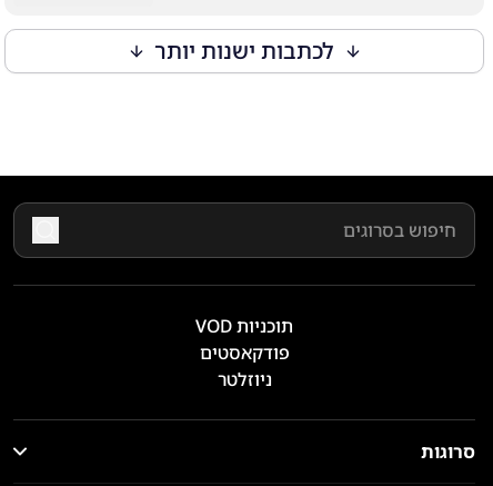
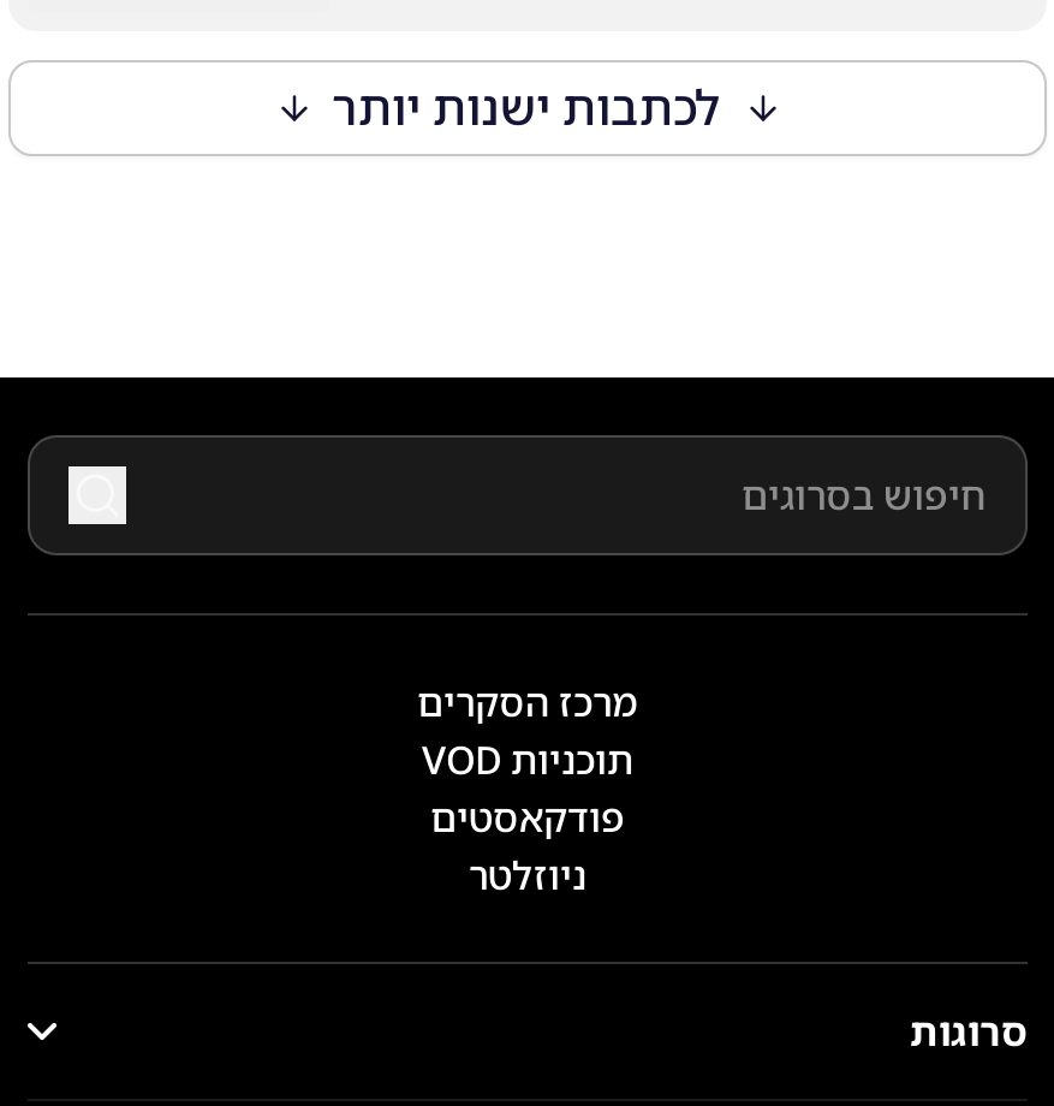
none -> [417,676,638,729] מרכז הסקרים

